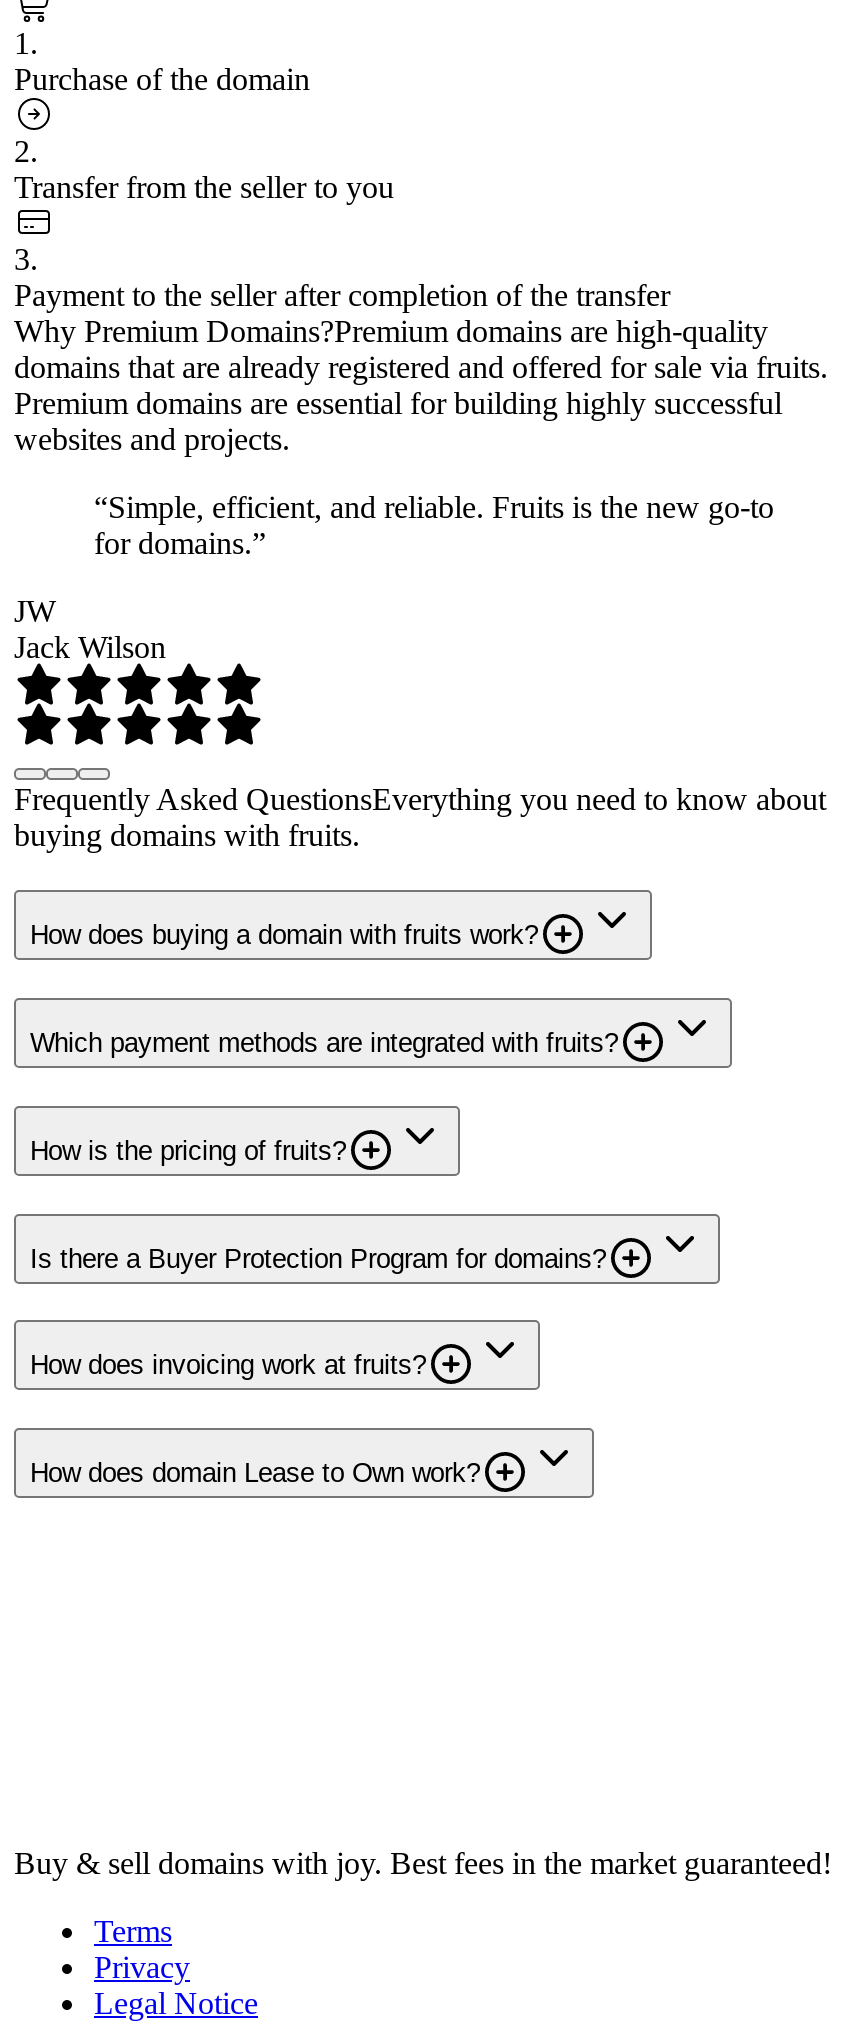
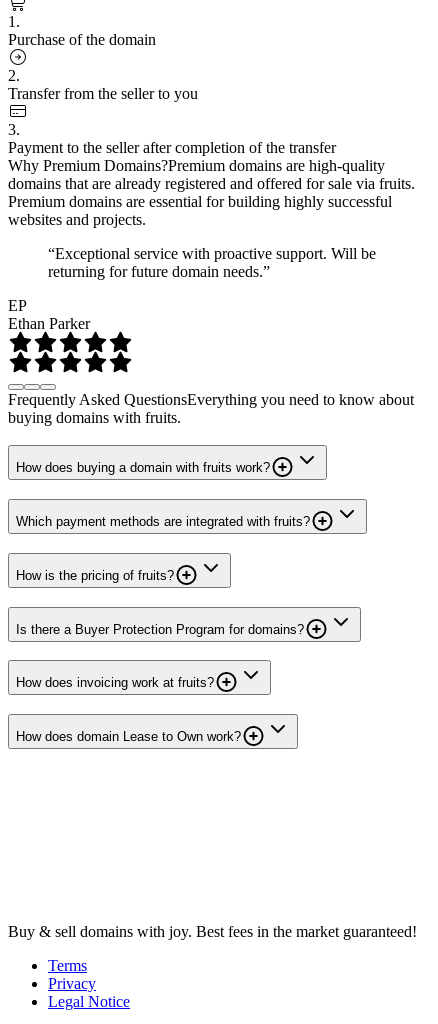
[94,489,774,559] “Simple, efficient, and reliable. Fruits is the new go-to | for domains.” -> [48,245,376,280] “Exceptional service with proactive support. Will be | returning for future domain needs.”
[14,593,166,663] JW | Jack Wilson -> [8,297,90,332] EP | Ethan Parker

